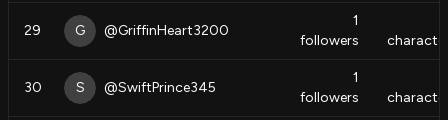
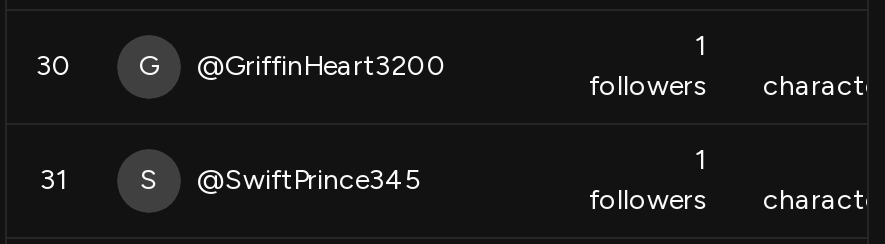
[24,22,229,39] 29 G @GriffinHeart3200 -> [36,49,447,83] 30 G @GriffinHeart3200
[23,79,41,96] 30 -> [40,163,68,197] 31

